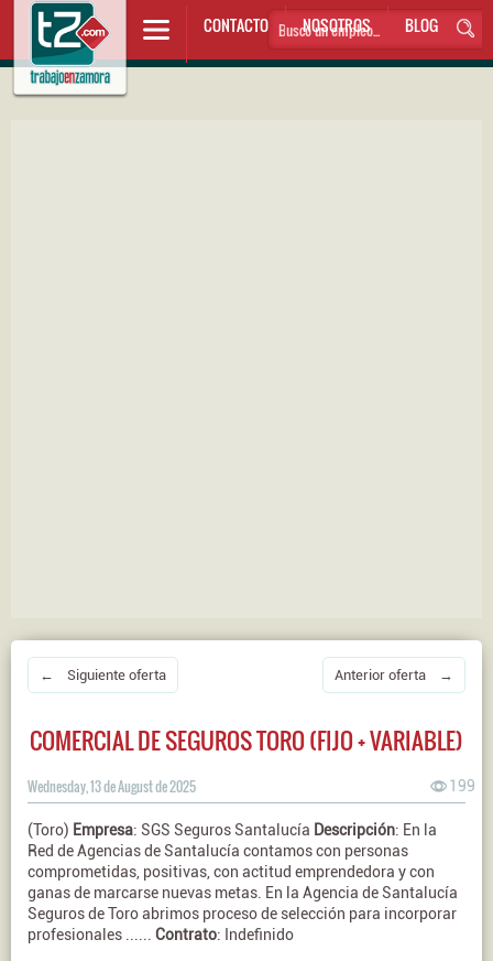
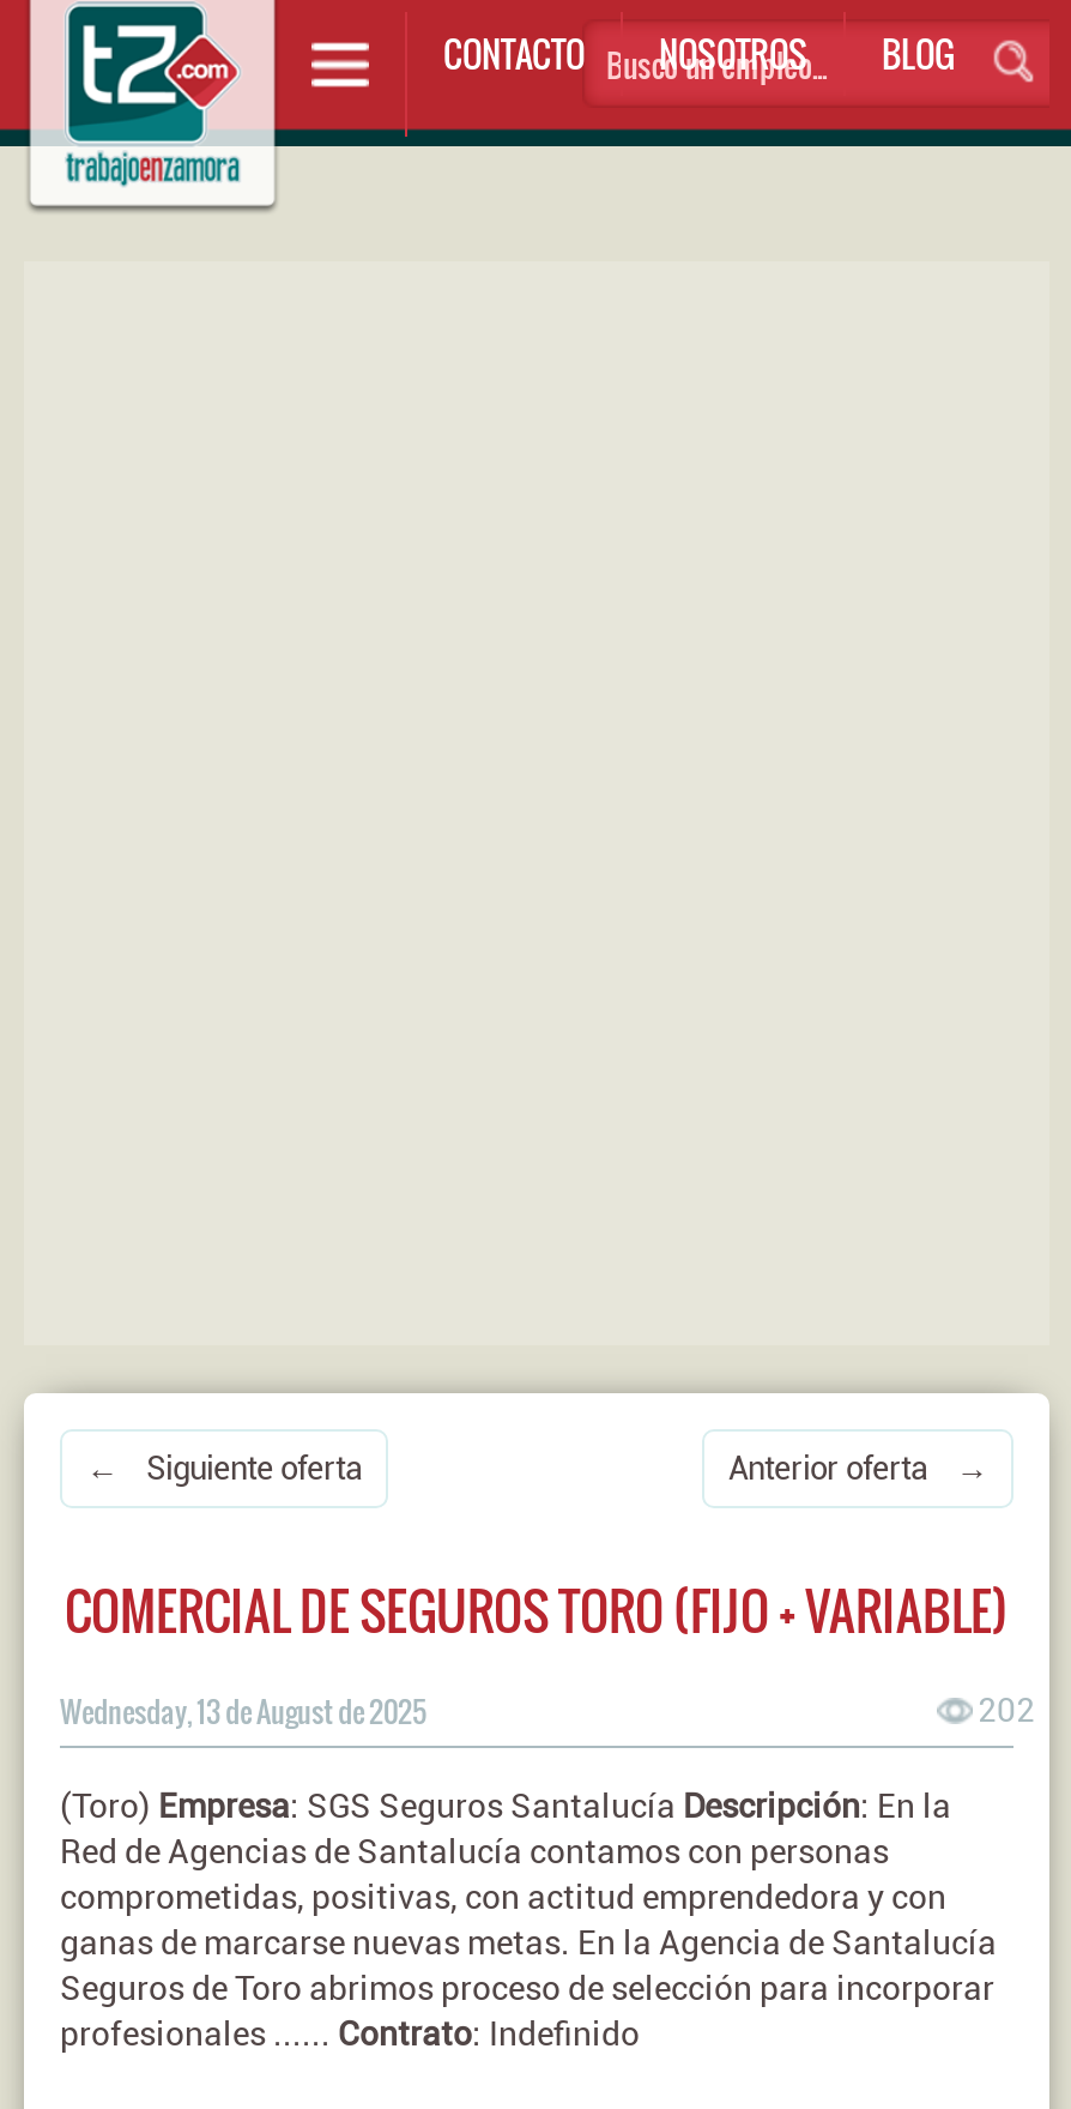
[449,777,475,795] 199 -> [978,1691,1035,1729] 202

